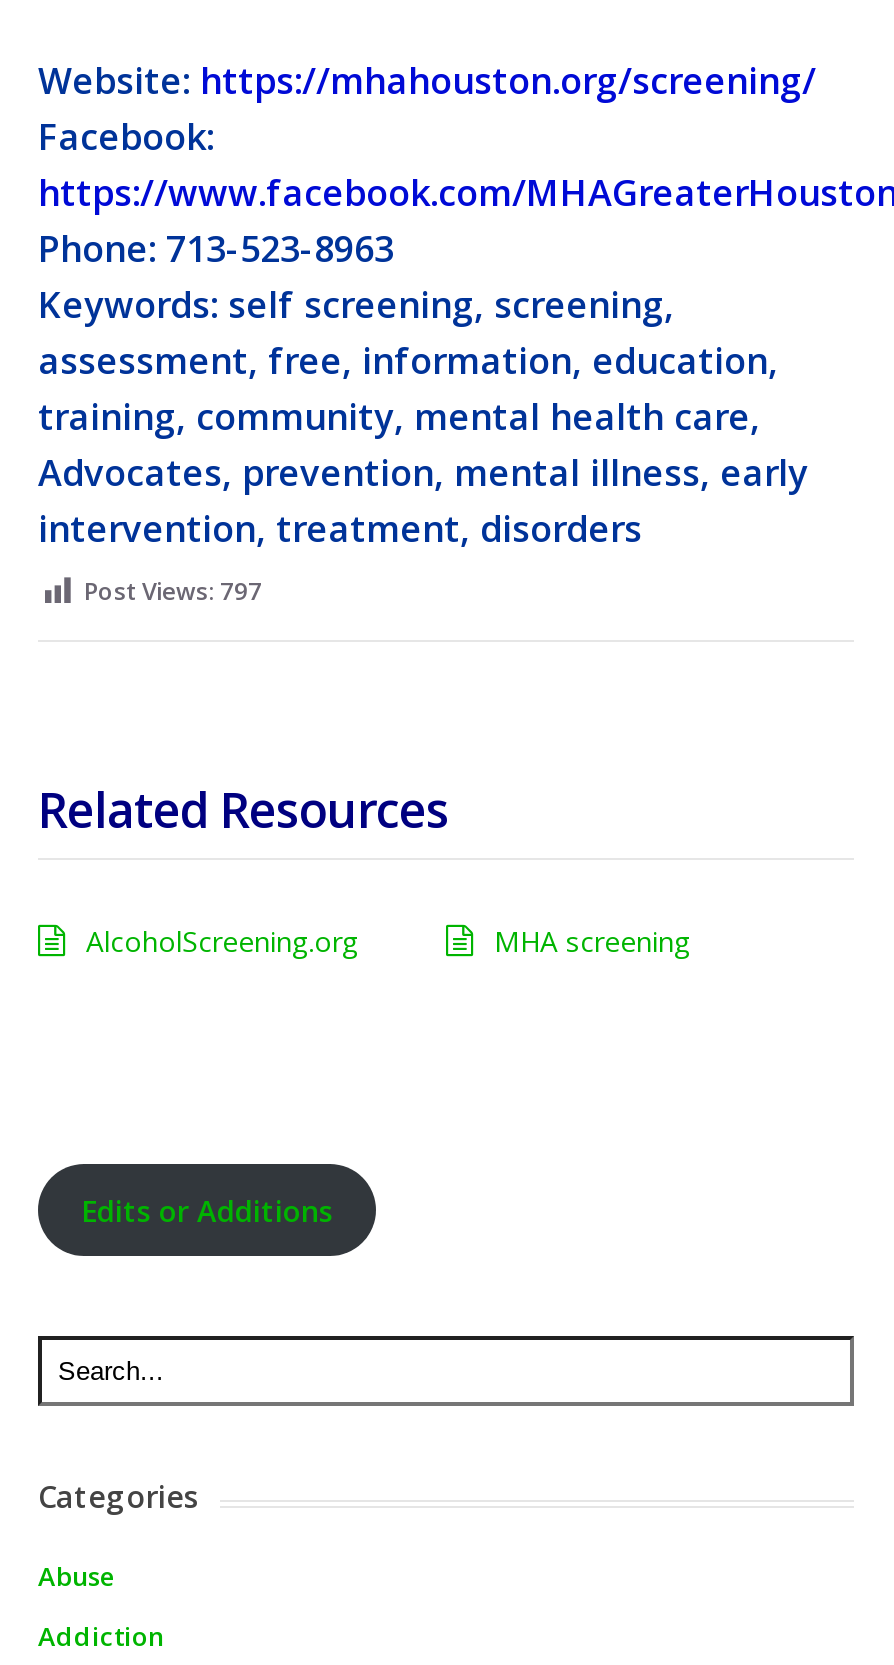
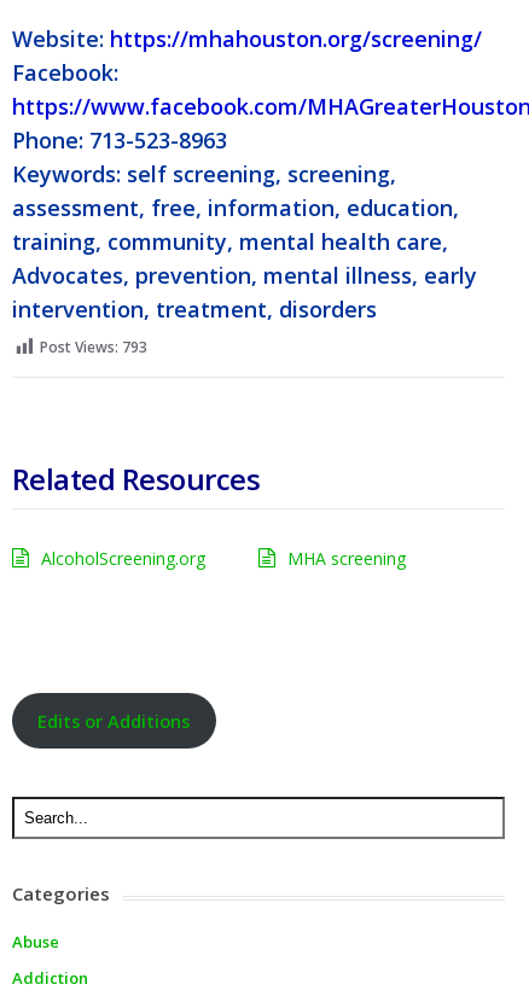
[84,574,262,608] Post Views: 797 -> [40,337,147,358] Post Views: 793

